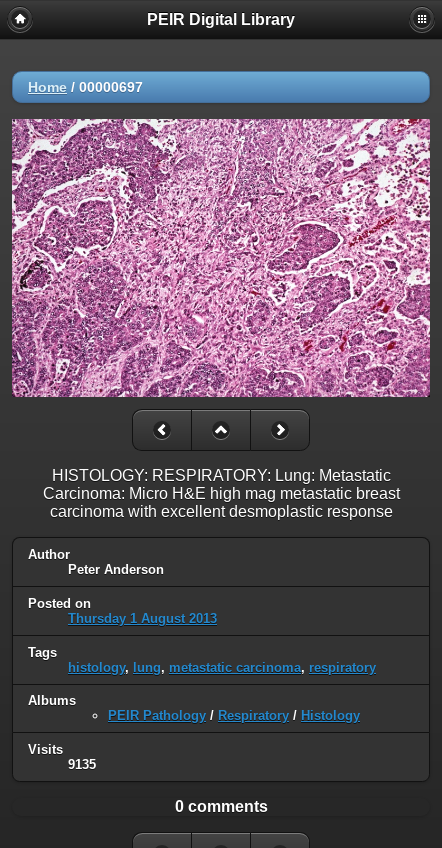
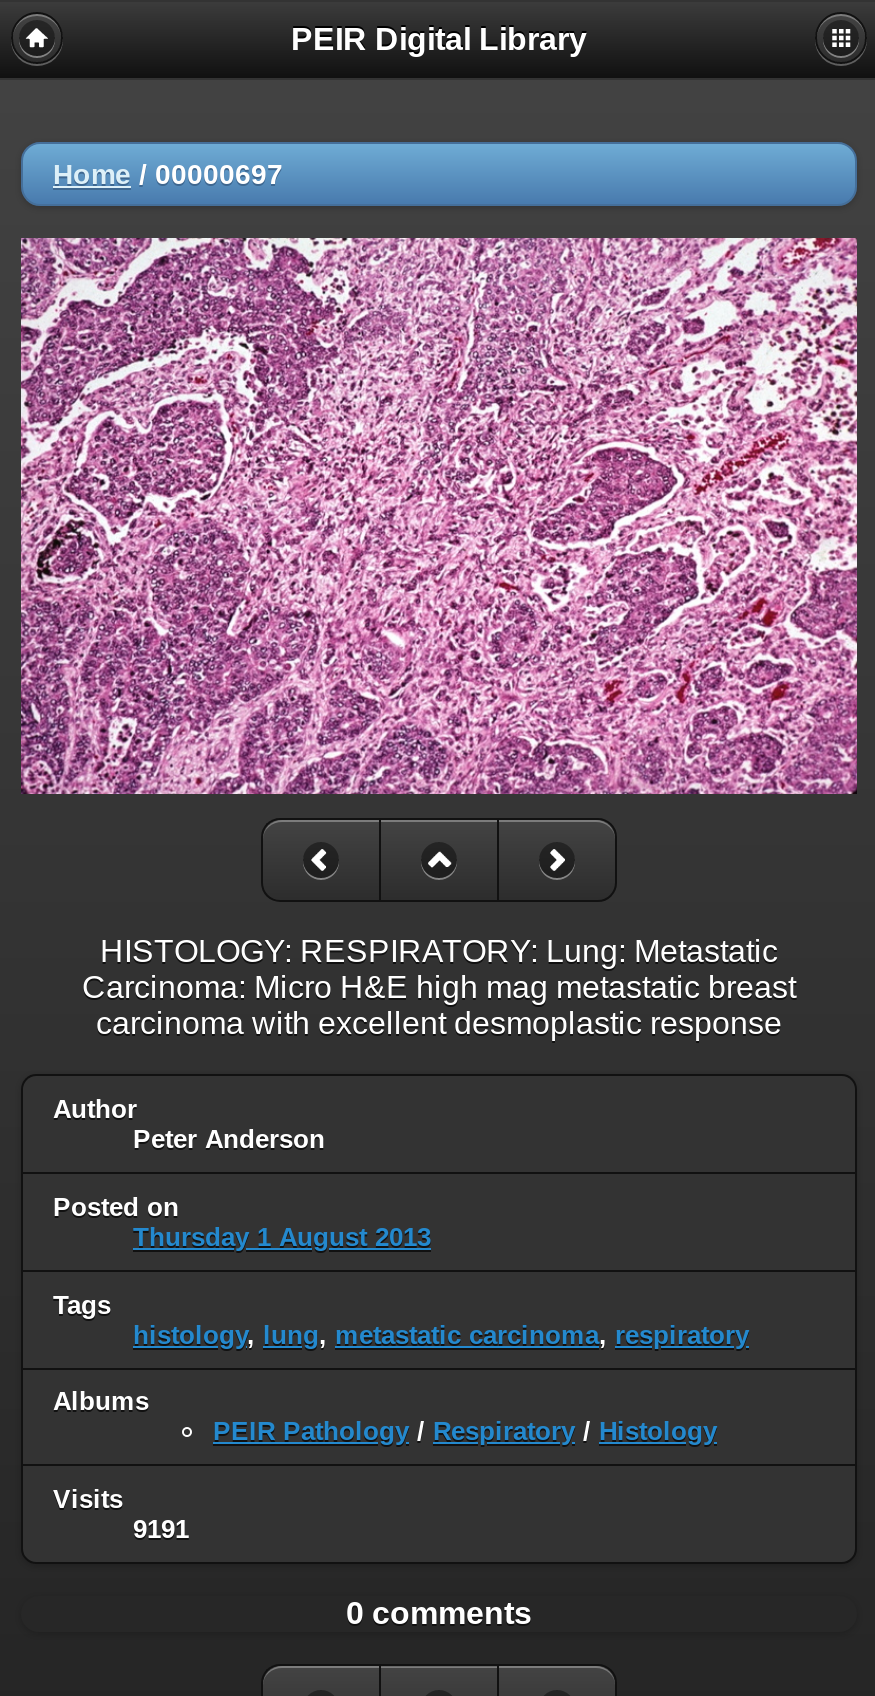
[68,757,96,772] 9135 -> [133,1515,189,1545] 9191

